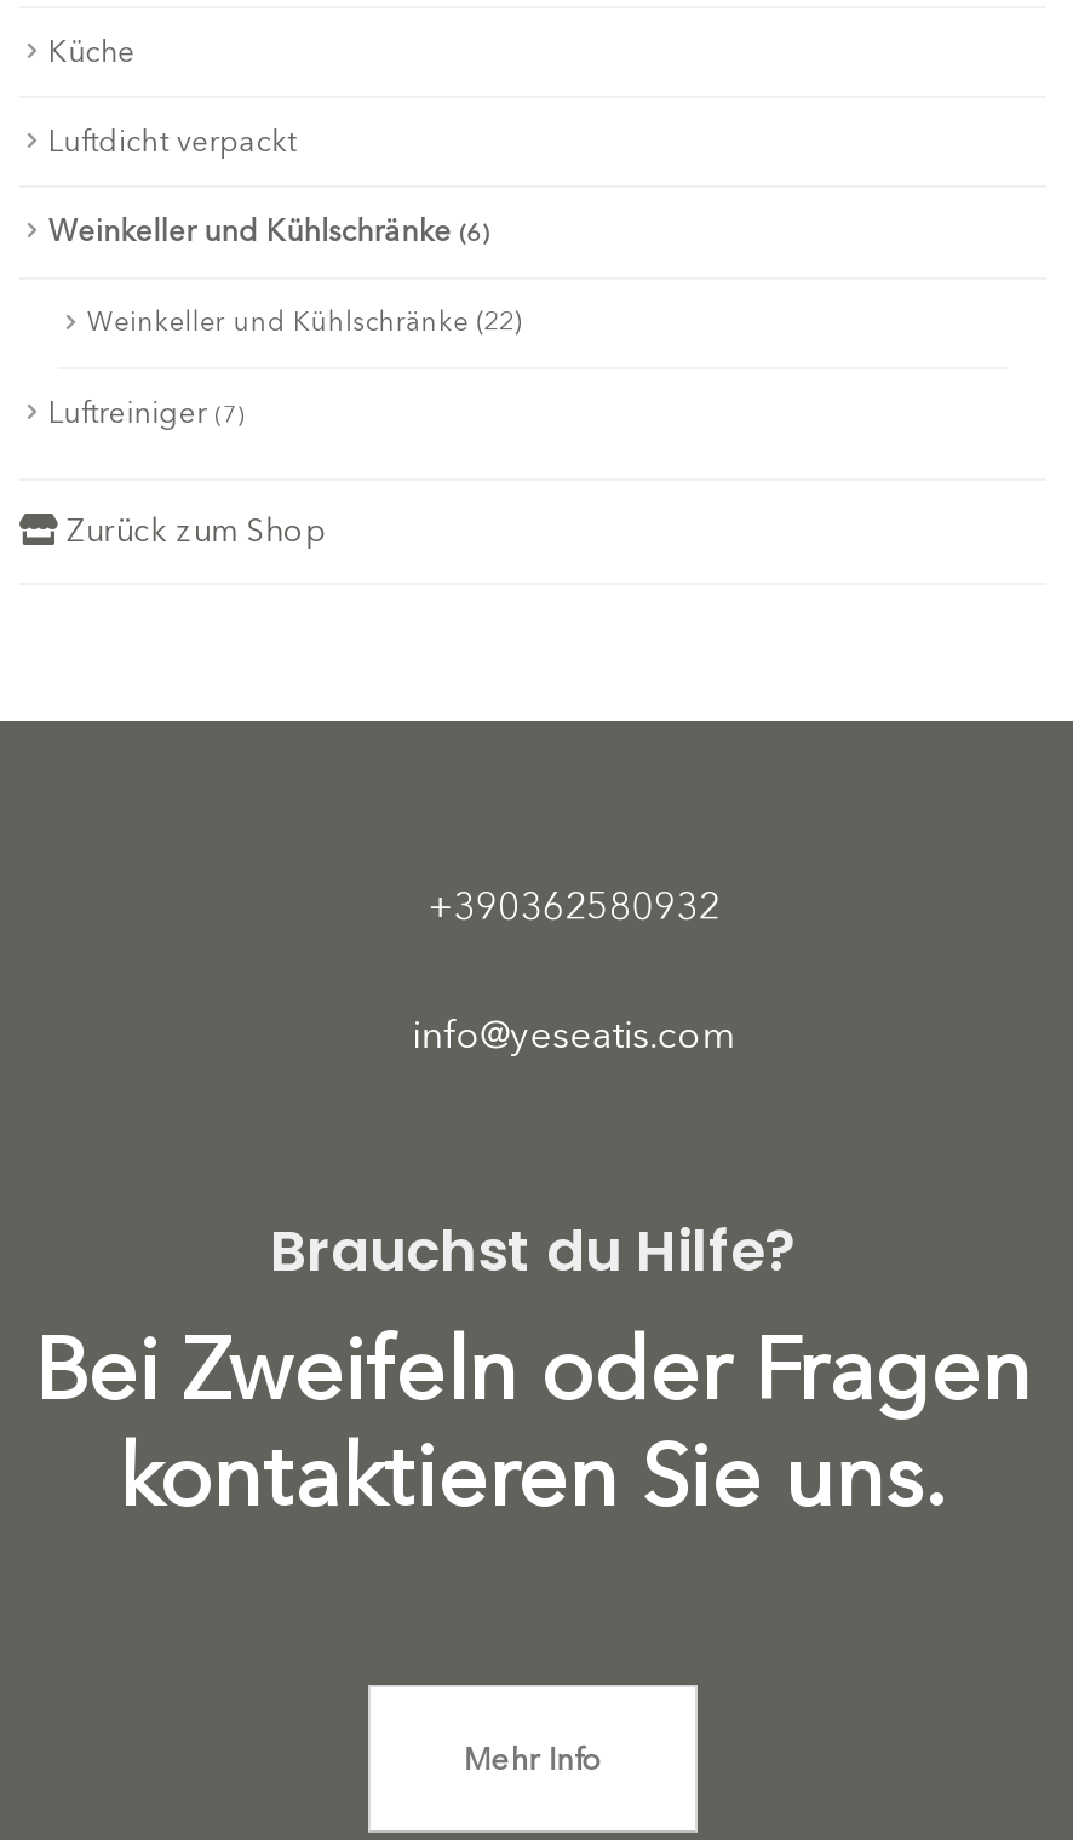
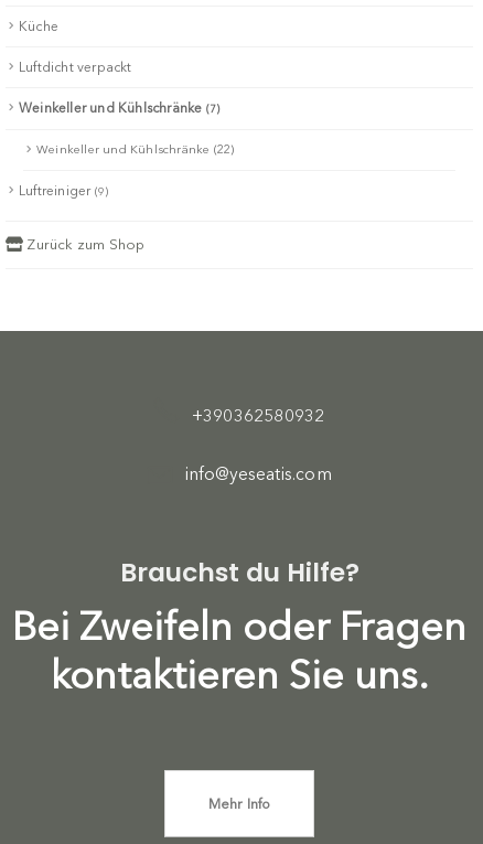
[48,214,490,248] Weinkeller und Kühlschränke (6) -> [19,100,220,116] Weinkeller und Kühlschränke (7)
[48,396,245,430] Luftreiniger (7) -> [19,183,108,198] Luftreiniger (9)

